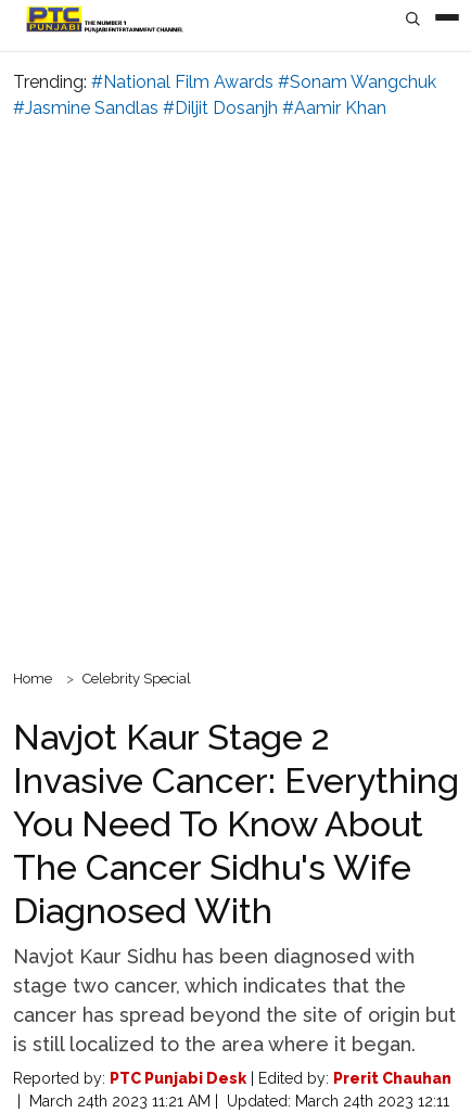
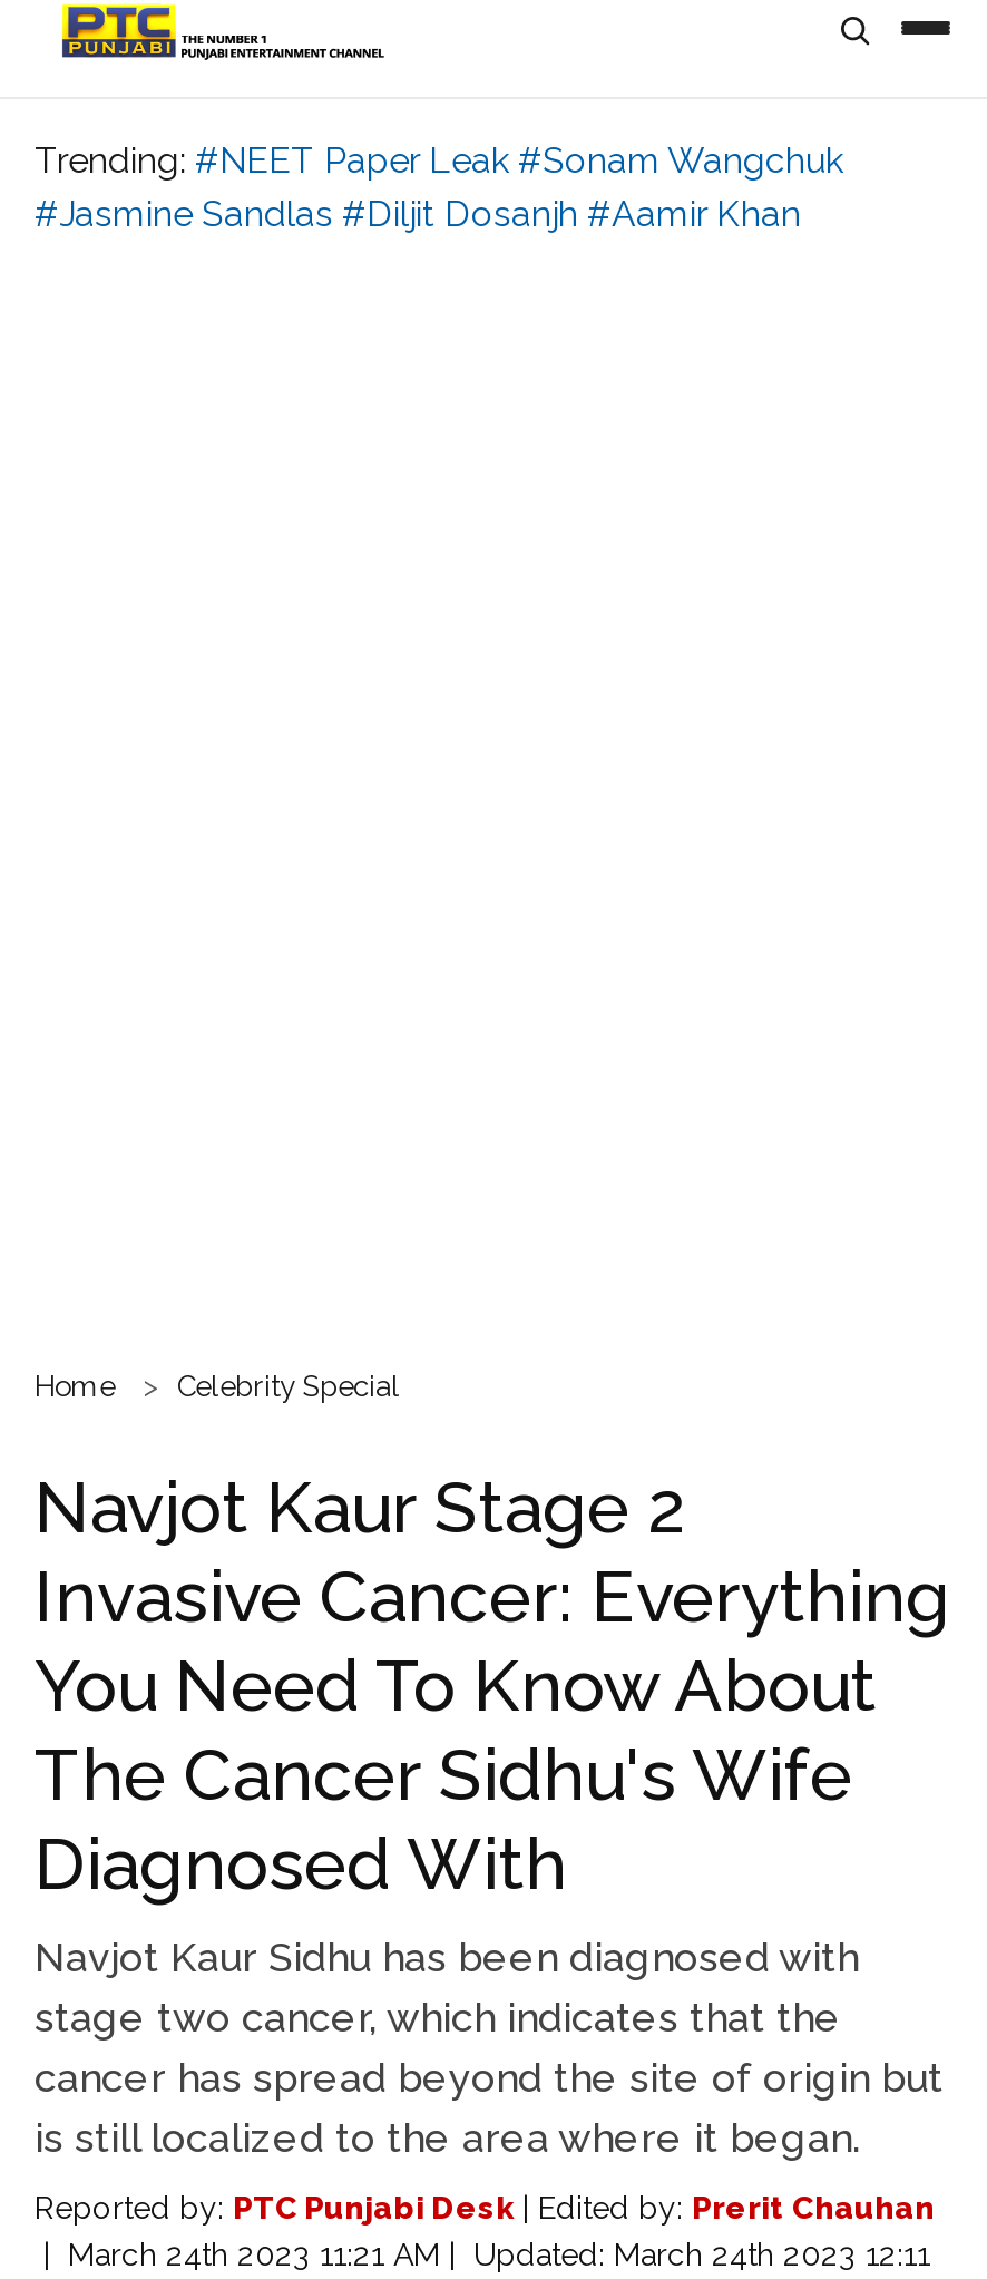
[13,72,436,92] Trending: #National Film Awards #Sonam Wangchuk -> [35,139,843,182] Trending: #NEET Paper Leak #Sonam Wangchuk

